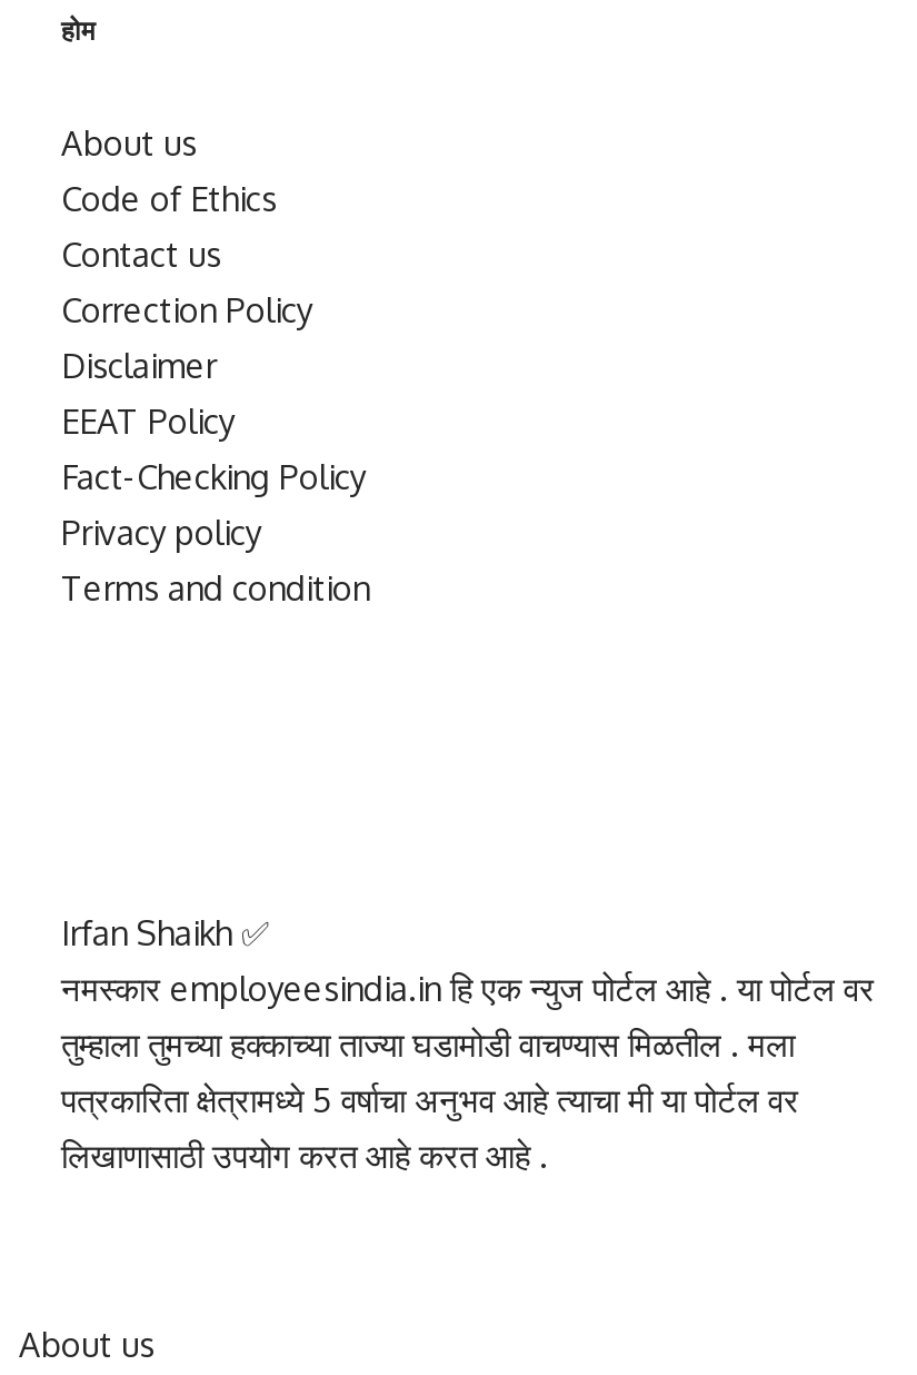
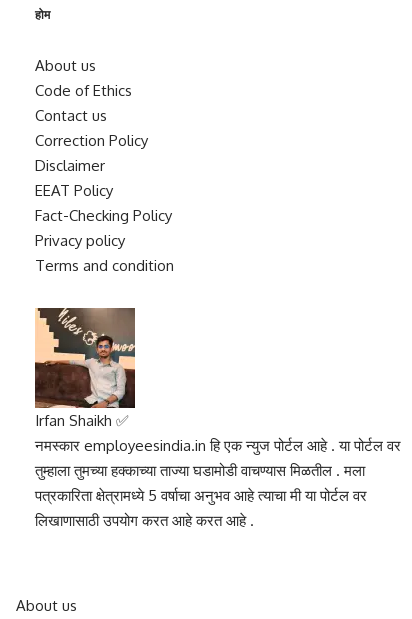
none -> [34,307,136,409] [image]

